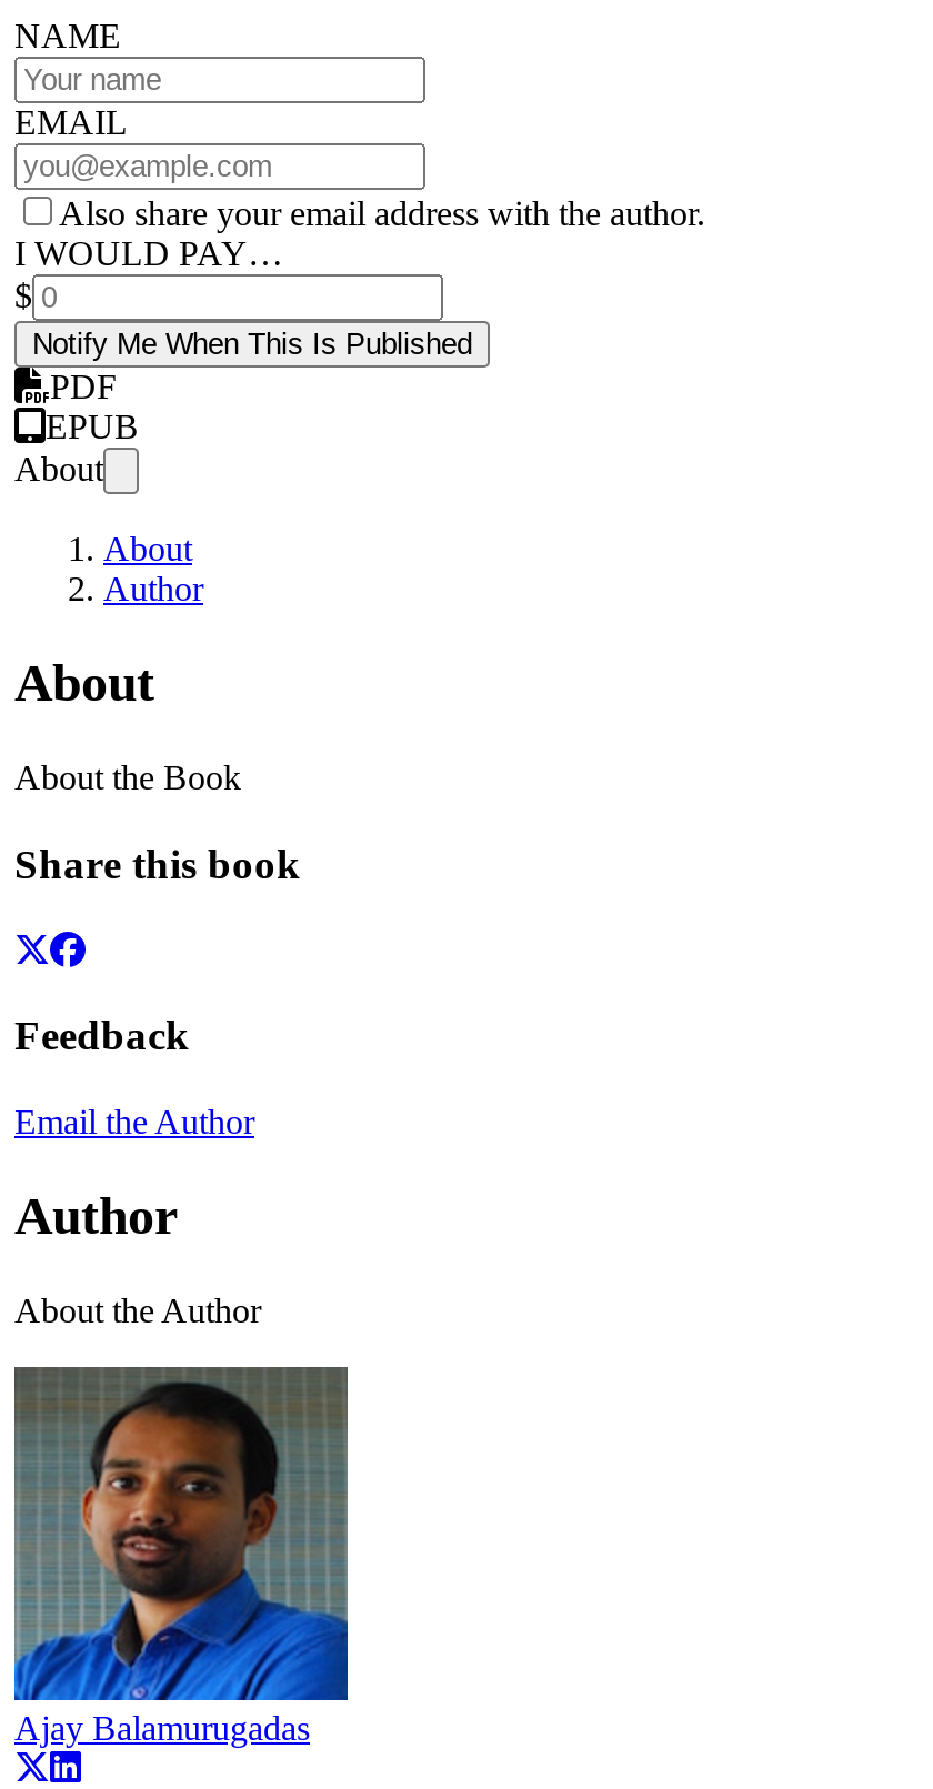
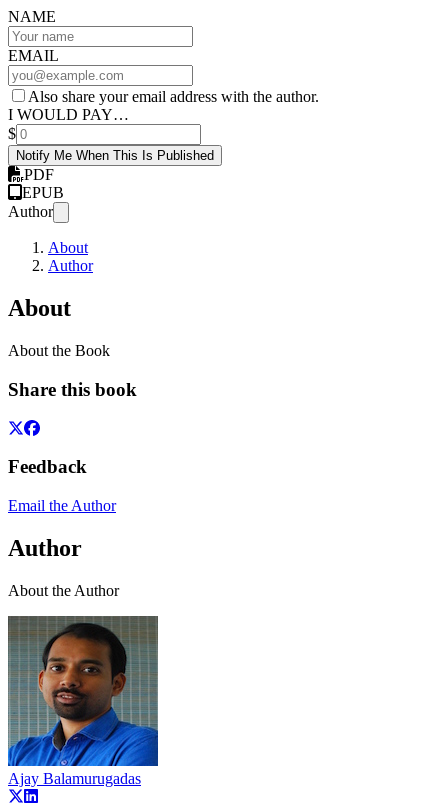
[14,451,103,489] About -> [8,203,53,220] Author

